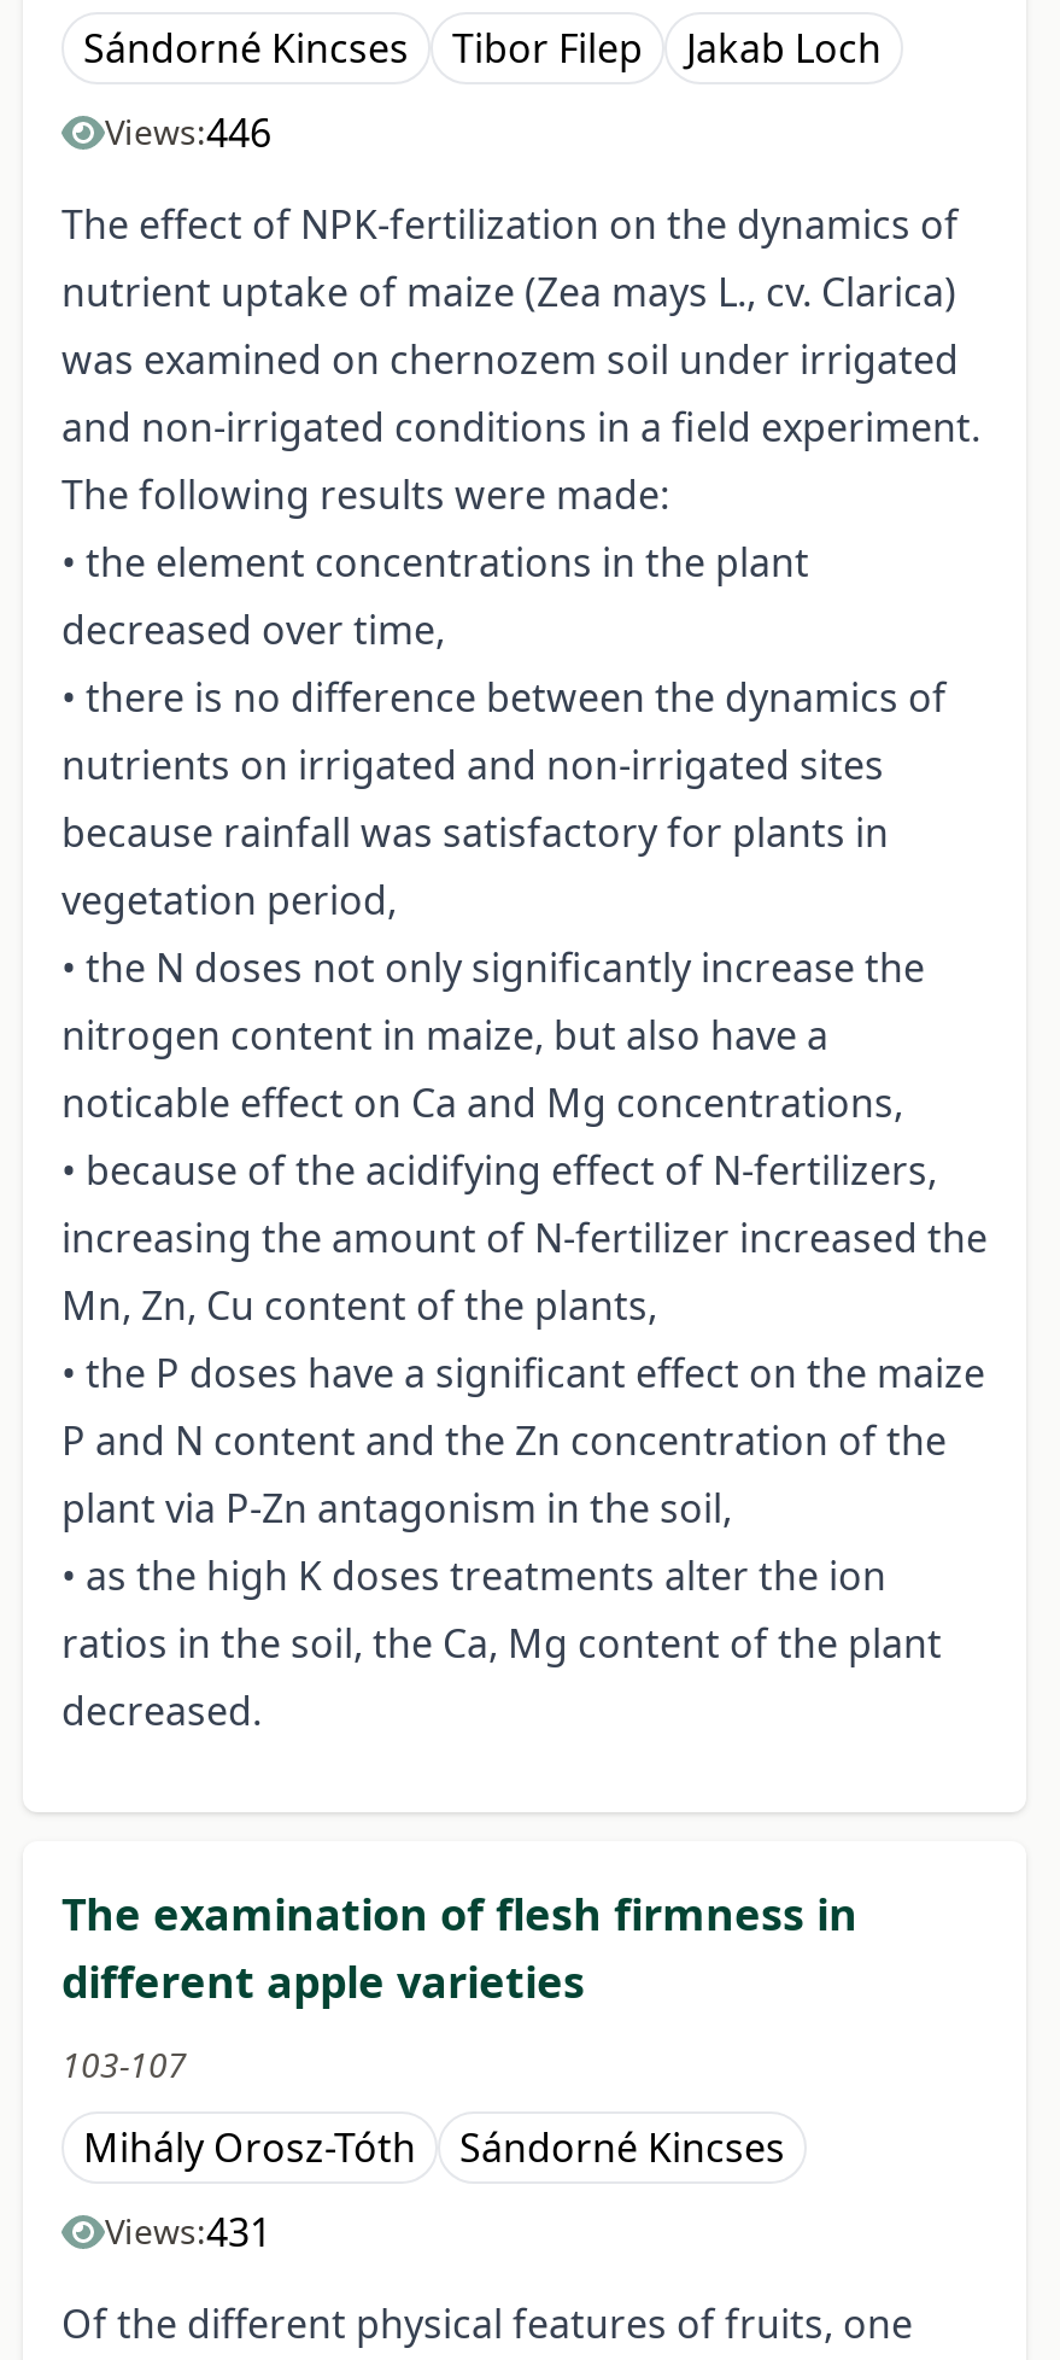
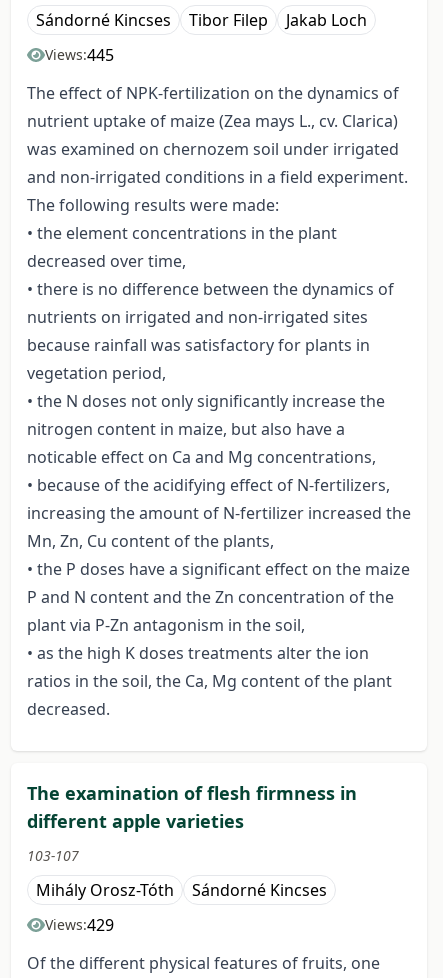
[105,107,271,160] Views:446 -> [45,44,114,66] Views:445
[105,2206,271,2259] Views:431 -> [45,914,114,936] Views:429

